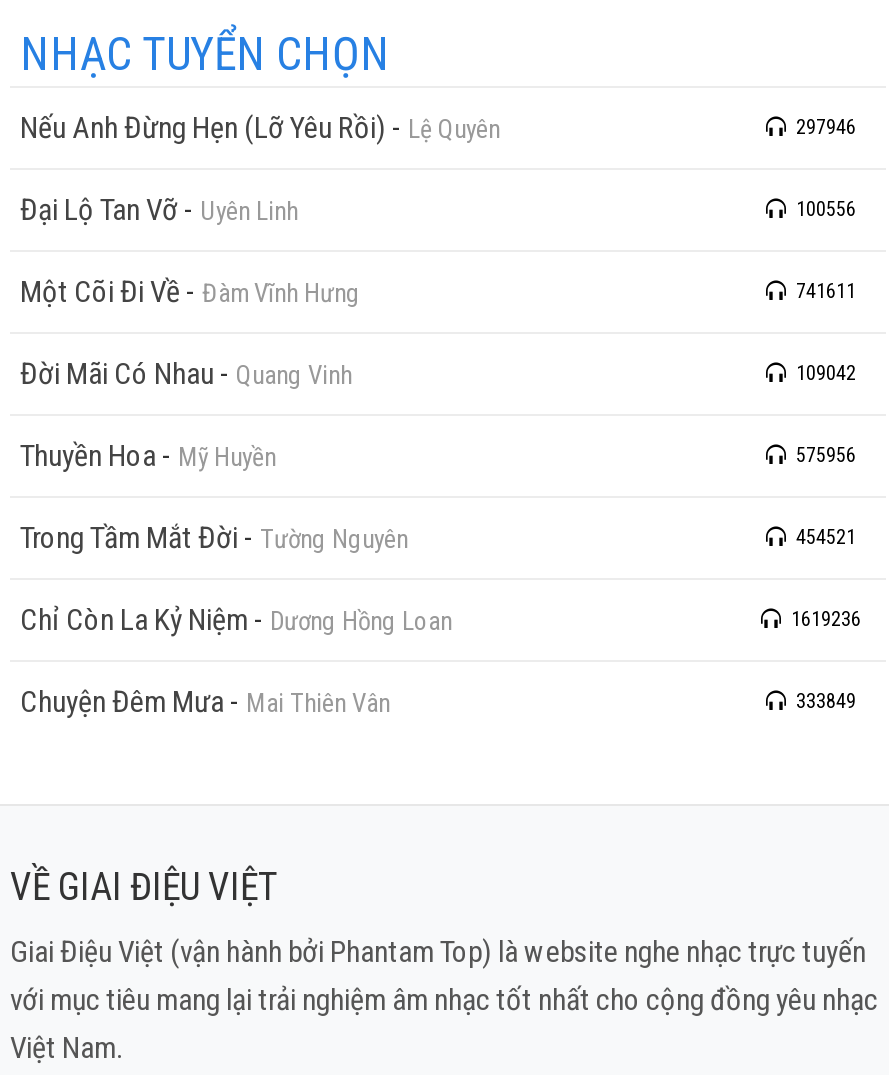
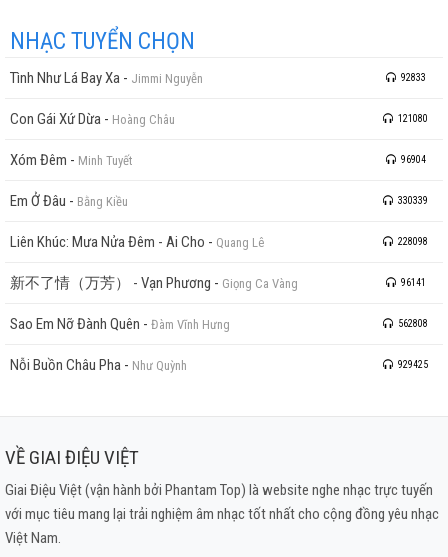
[20,110,856,146] Nếu Anh Đừng Hẹn (Lỡ Yêu Rồi) - Lệ Quyên | 297946 -> [10,69,425,87] Tình Như Lá Bay Xa - Jimmi Nguyễn | 92833
[20,192,856,228] Đại Lộ Tan Vỡ - Uyên Linh | 100556 -> [10,110,428,128] Con Gái Xứ Dừa - Hoàng Châu | 121080
[20,274,856,310] Một Cõi Đi Về - Đàm Vĩnh Hưng | 741611 -> [10,151,425,169] Xóm Đêm - Minh Tuyết | 96904
[20,356,856,392] Đời Mãi Có Nhau - Quang Vinh | 109042 -> [10,192,428,210] Em Ở Đâu - Bằng Kiều | 330339
[20,438,856,474] Thuyền Hoa - Mỹ Huyền | 575956 -> [10,233,428,251] Liên Khúc: Mưa Nửa Đêm - Ai Cho - Quang Lê | 228098
[20,520,856,556] Trong Tầm Mắt Đời - Tường Nguyên | 454521 -> [10,274,425,292] 新不了情（万芳） - Vạn Phương - Giọng Ca Vàng | 96141
[20,602,861,638] Chỉ Còn La Kỷ Niệm - Dương Hồng Loan | 1619236 -> [10,315,428,333] Sao Em Nỡ Đành Quên - Đàm Vĩnh Hưng | 562808
[20,684,856,720] Chuyện Đêm Mưa - Mai Thiên Vân | 333849 -> [10,356,428,374] Nỗi Buồn Châu Pha - Như Quỳnh | 929425

